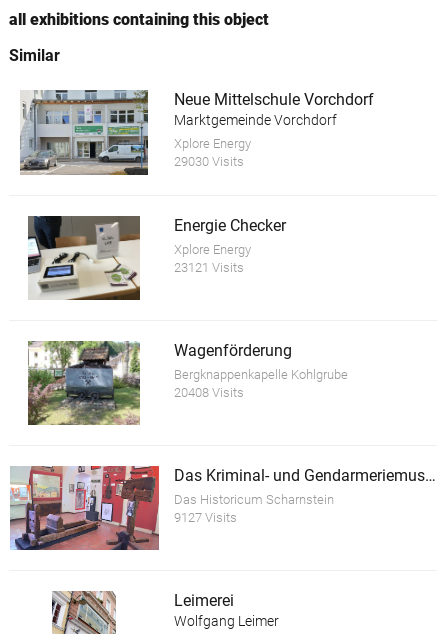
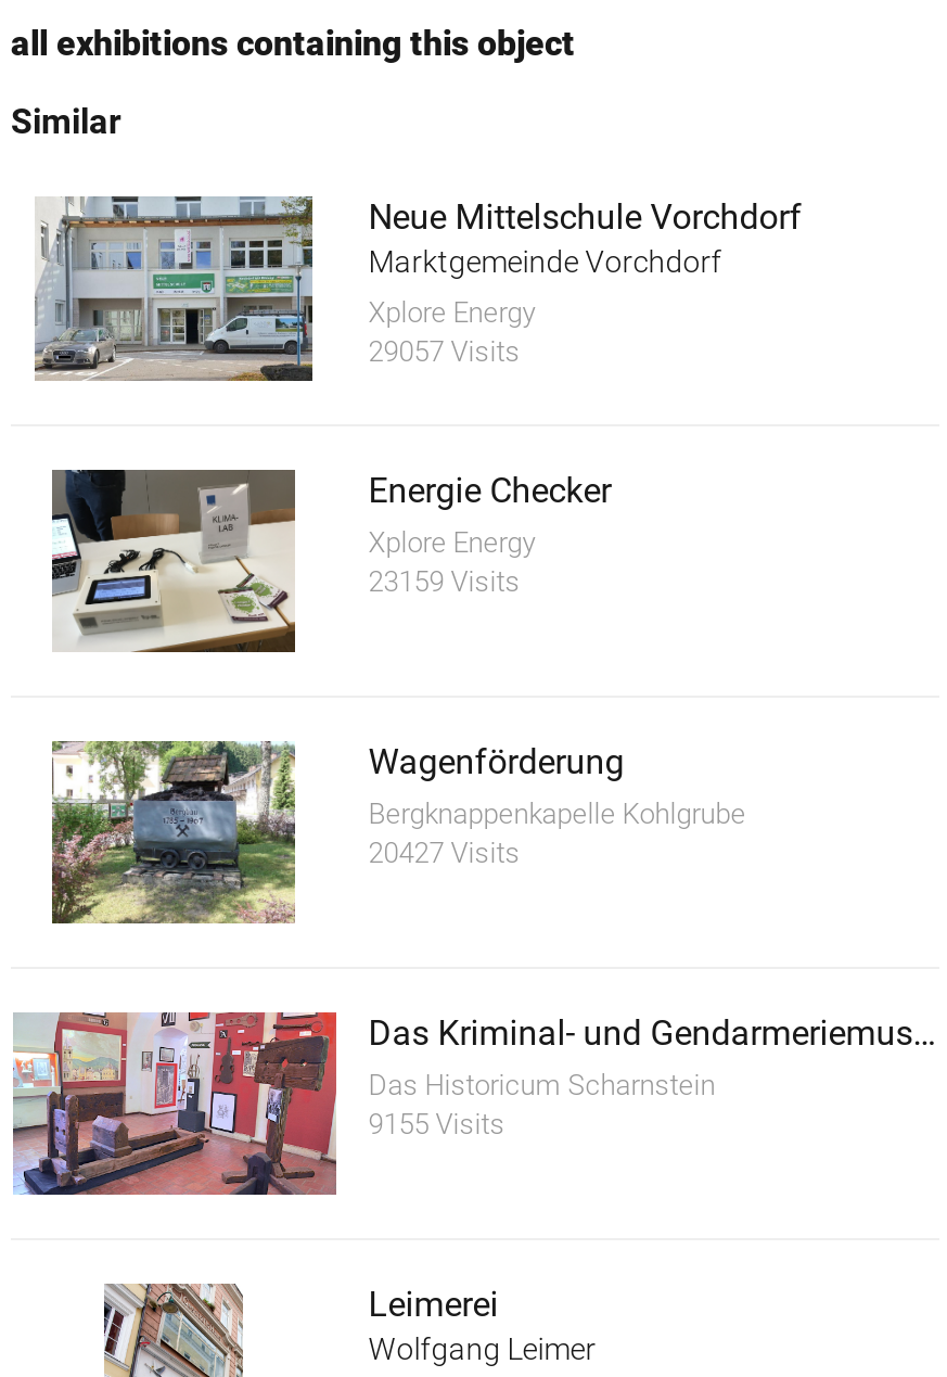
[174,154,244,169] 29030 Visits -> [368,336,520,369] 29057 Visits
[174,260,244,275] 23121 Visits -> [368,564,520,597] 23159 Visits
[174,385,244,400] 20408 Visits -> [368,836,520,869] 20427 Visits
[174,510,237,525] 9127 Visits -> [368,1108,505,1141] 9155 Visits

